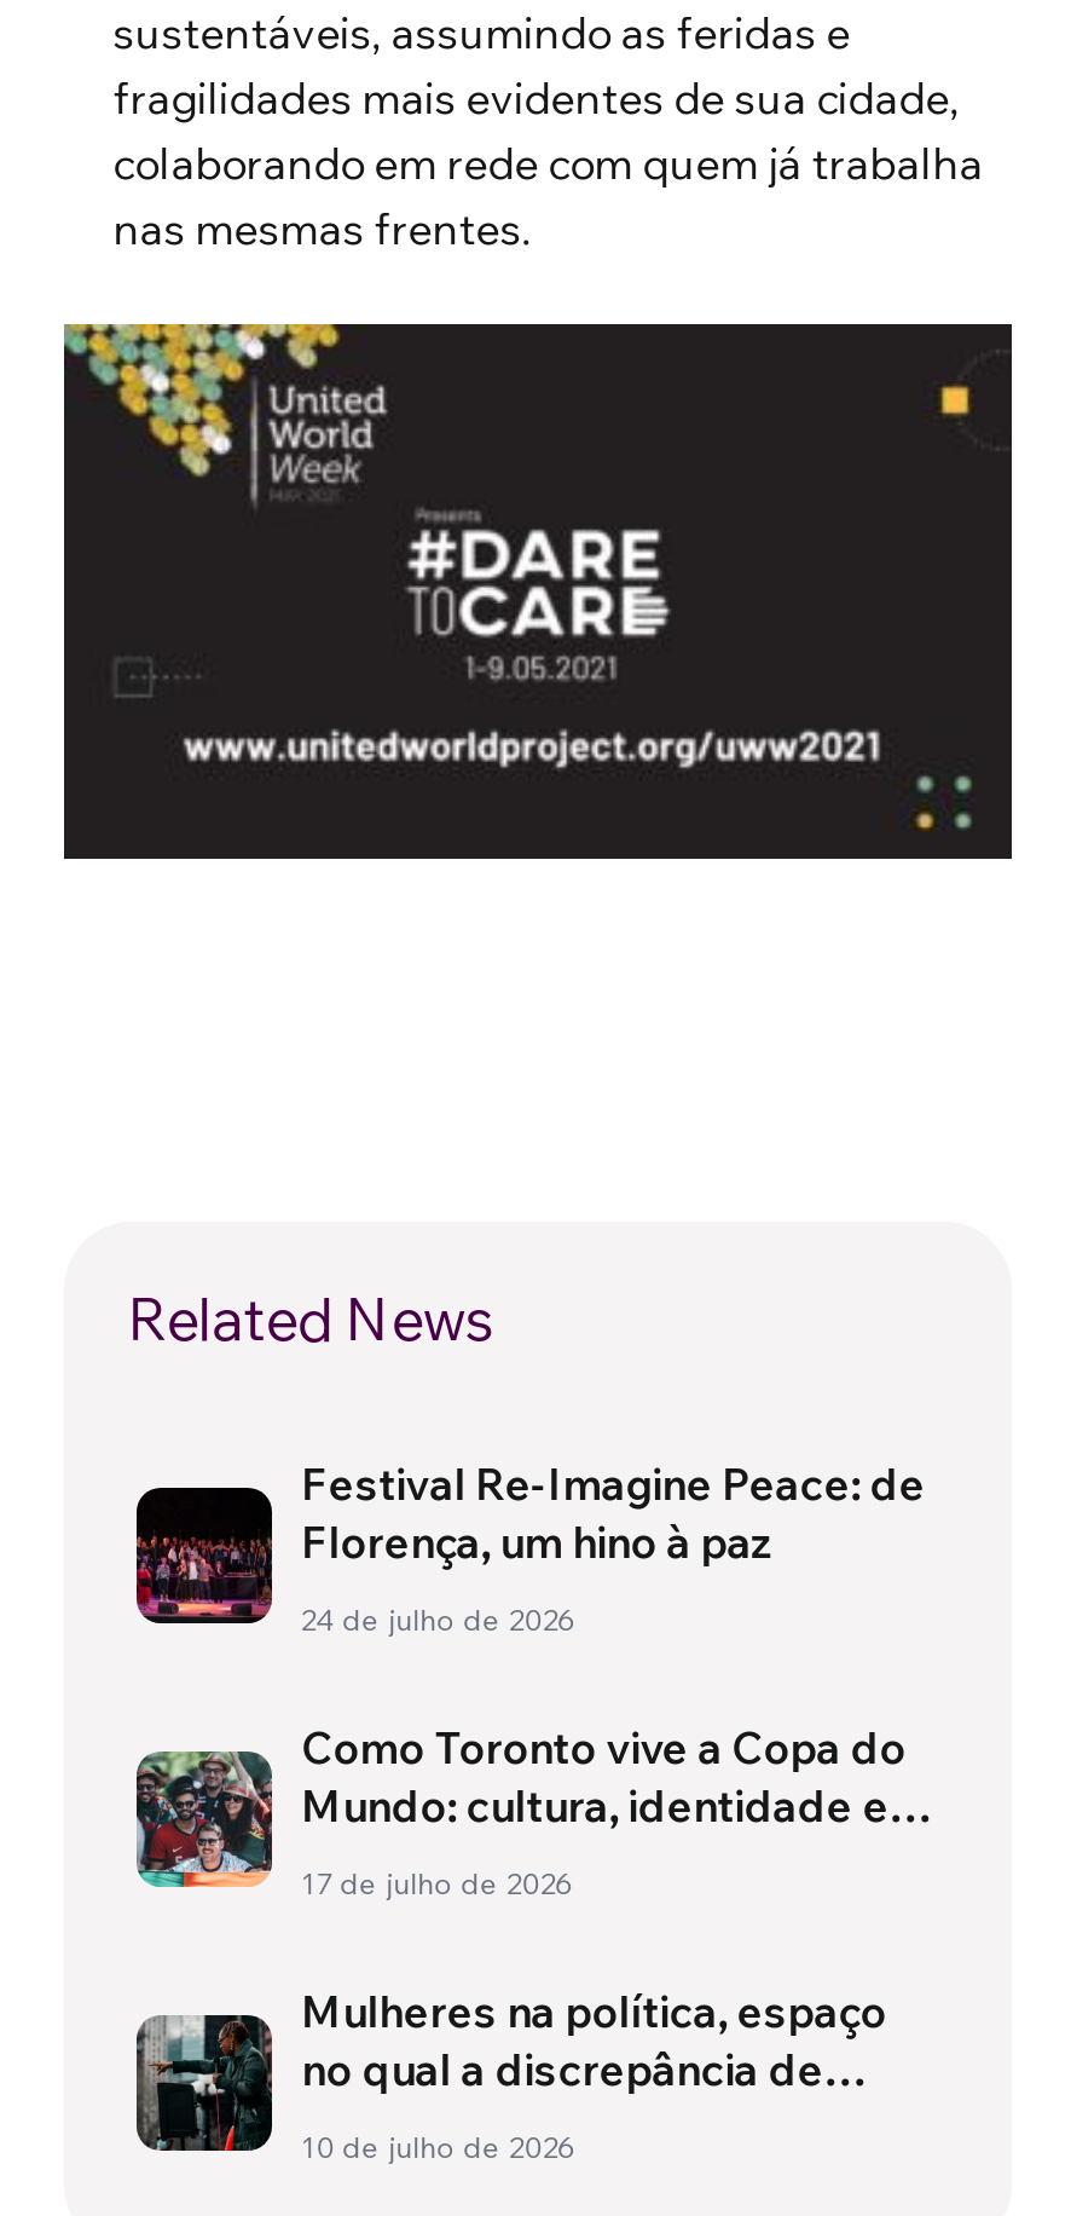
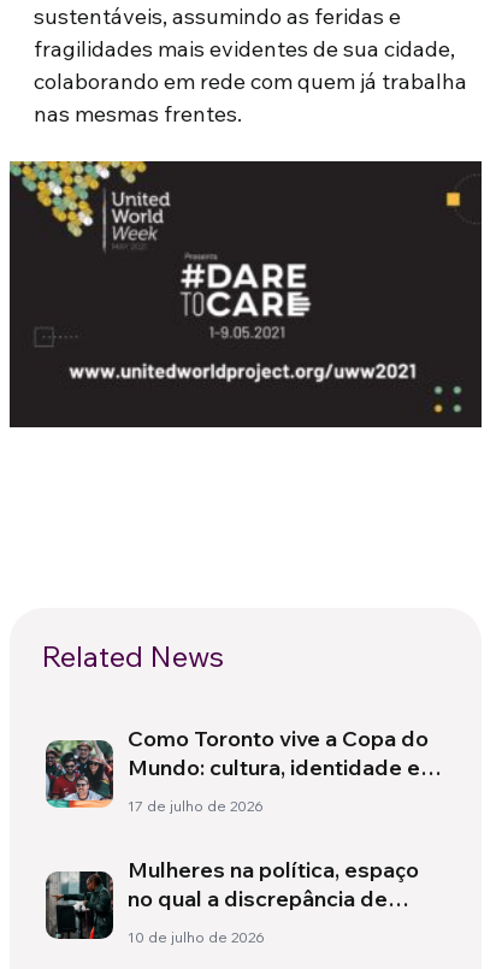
[134,1457,925,1638] [image] | Festival Re-Imagine Peace: de | Florença, um hino à paz | 24 de julho de 2026 -> none

